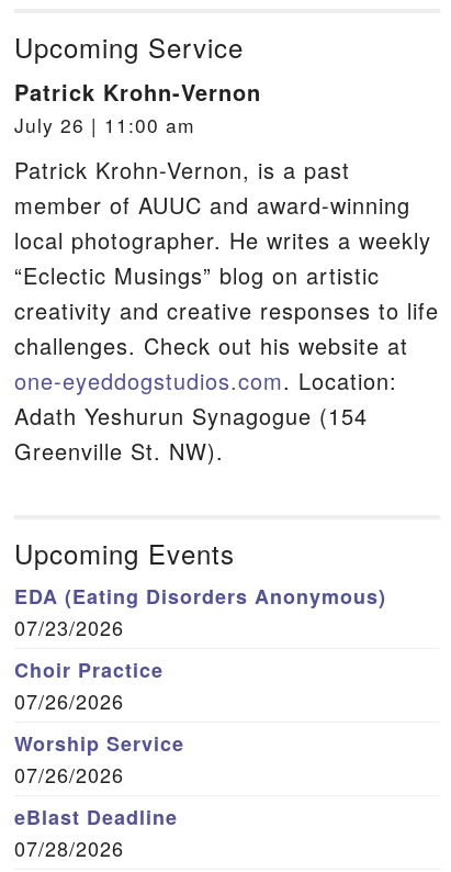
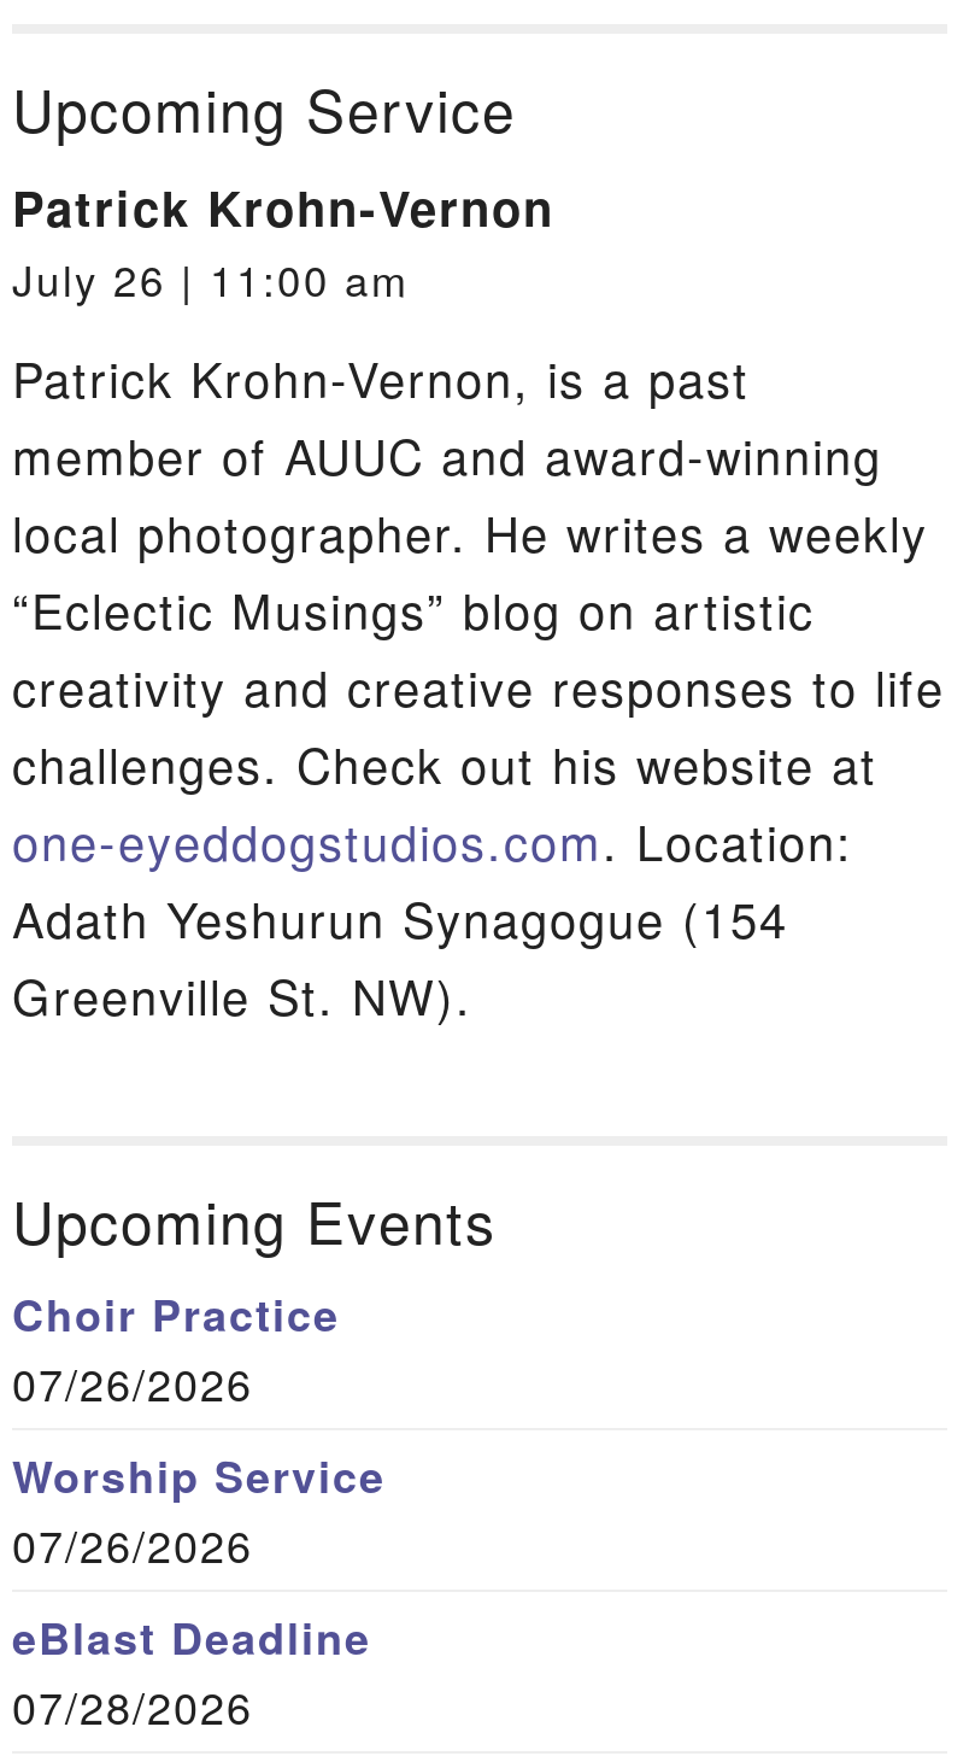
[14,582,386,641] EDA (Eating Disorders Anonymous) | 07/23/2026 -> none

